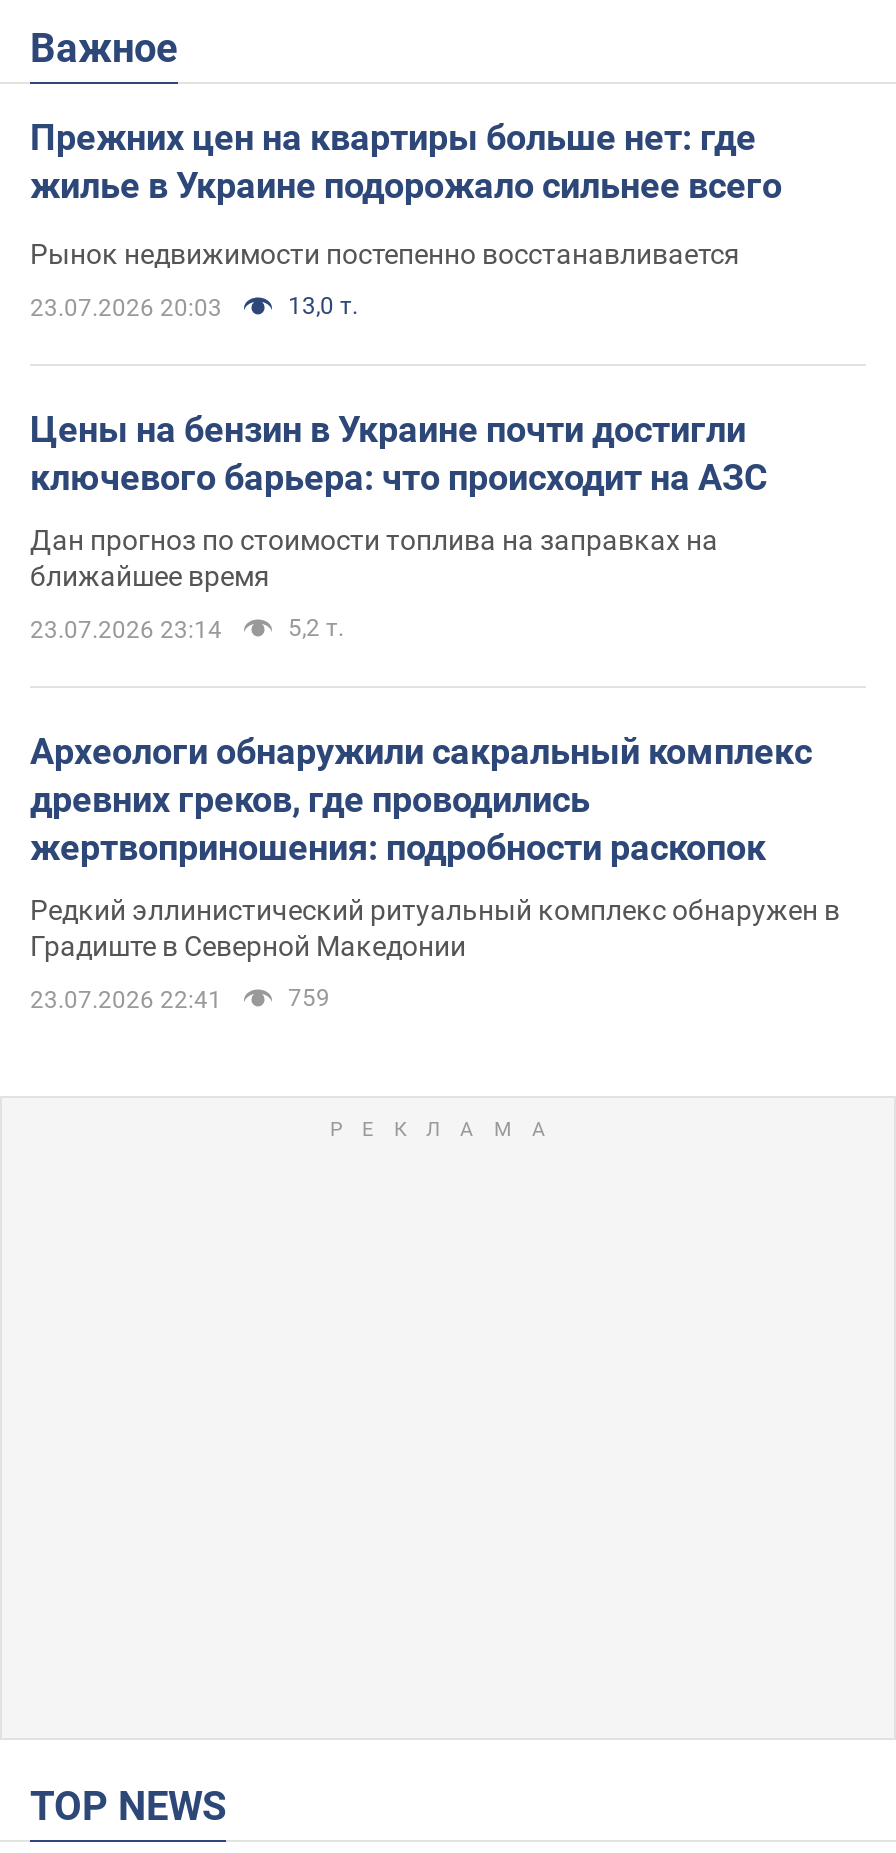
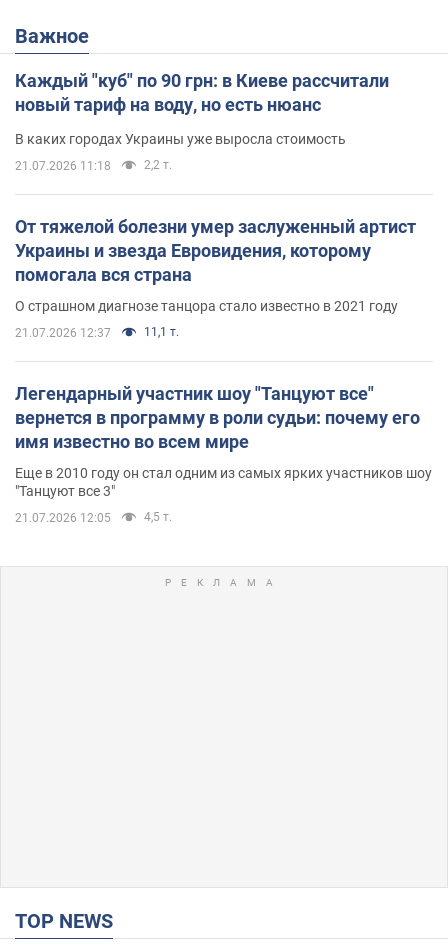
[30,115,782,205] Прежних цен на квартиры больше нет: где | жилье в Украине подорожало сильнее всего -> [15,70,389,115] Каждый "куб" по 90 грн: в Киеве рассчитали | новый тариф на воду, но есть нюанс
[30,237,740,269] Рынок недвижимости постепенно восстанавливается -> [15,131,346,147] В каких городах Украины уже выросла стоимость
[30,291,358,321] 23.07.2026 20:03 | 13,0 т. -> [15,158,172,173] 21.07.2026 11:18 | 2,2 т.
[30,407,768,497] Цены на бензин в Украине почти достигли | ключевого барьера: что происходит на АЗС -> [15,216,416,285] От тяжелой болезни умер заслуженный артист | Украины и звезда Евровидения, которому | помогала вся страна
[30,523,718,591] Дан прогноз по стоимости топлива на заправках на | ближайшее время -> [15,298,398,314] О страшном диагнозе танцора стало известно в 2021 году
[30,613,344,643] 23.07.2026 23:14 | 5,2 т. -> [15,325,179,340] 21.07.2026 12:37 | 11,1 т.
[30,729,812,867] Археологи обнаружили сакральный комплекс | древних греков, где проводились | жертвоприношения: подробности раскопок -> [15,383,420,452] Легендарный участник шоу "Танцуют все" | вернется в программу в роли судьи: почему его | имя известно во всем мире
[30,893,840,961] Редкий эллинистический ритуальный комплекс обнаружен в | Градиште в Северной Македонии -> [15,465,432,499] Еще в 2010 году он стал одним из самых ярких участников шоу | "Танцуют все 3"
[30,983,330,1013] 23.07.2026 22:41 | 759 -> [15,510,172,525] 21.07.2026 12:05 | 4,5 т.

